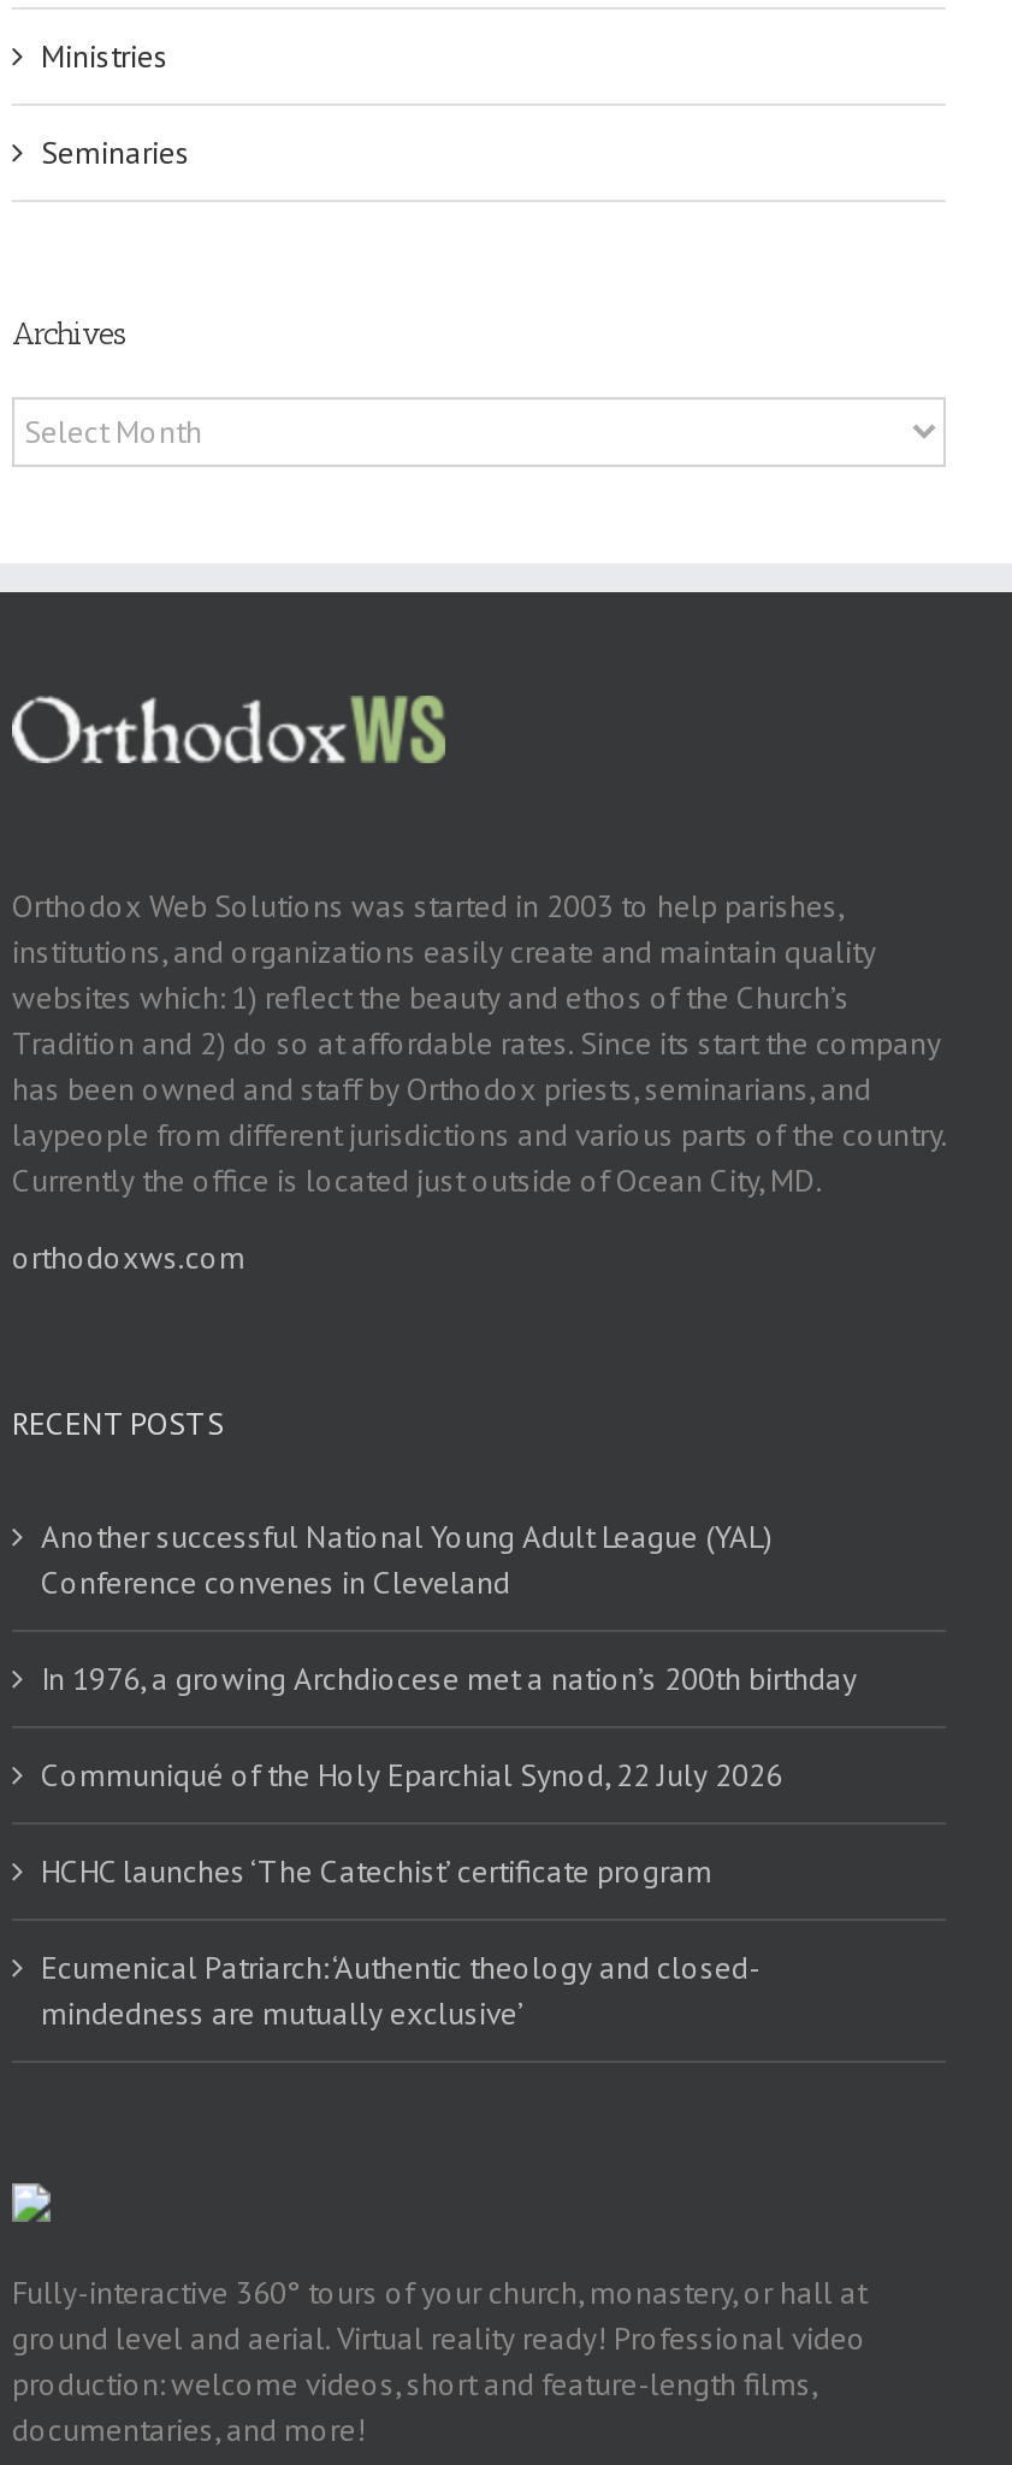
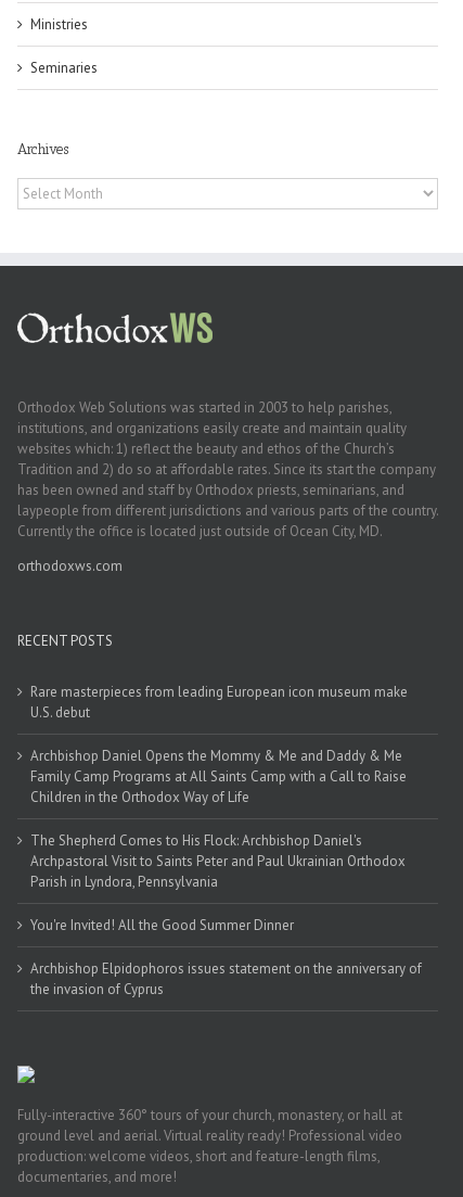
[41,1516,773,1603] Another successful National Young Adult League (YAL) | Conference convenes in Cleveland -> [30,682,408,721] Rare masterpieces from leading European icon museum make | U.S. debut
[41,1658,857,1699] In 1976, a growing Archdiocese met a nation’s 200th birthday -> [30,746,407,806] Archbishop Daniel Opens the Mommy & Me and Daddy & Me | Family Camp Programs at All Saints Camp with a Call to Raise | Children in the Orthodox Way of Life
[41,1754,782,1795] Communiqué of the Holy Eparchial Synod, 22 July 2026 -> [30,831,406,891] The Shepherd Comes to His Flock: Archbishop Daniel's | Archpastoral Visit to Saints Peter and Paul Ukrainian Orthodox | Parish in Lyndora, Pennsylvania
[41,1851,712,1892] HCHC launches ‘The Catechist’ certificate program -> [30,916,294,934] You're Invited! All the Good Summer Dinner
[41,1947,761,2034] Ecumenical Patriarch: ‘Authentic theology and closed- | mindedness are mutually exclusive’ -> [30,959,422,998] Archbishop Elpidophoros issues statement on the anniversary of | the invasion of Cyprus

